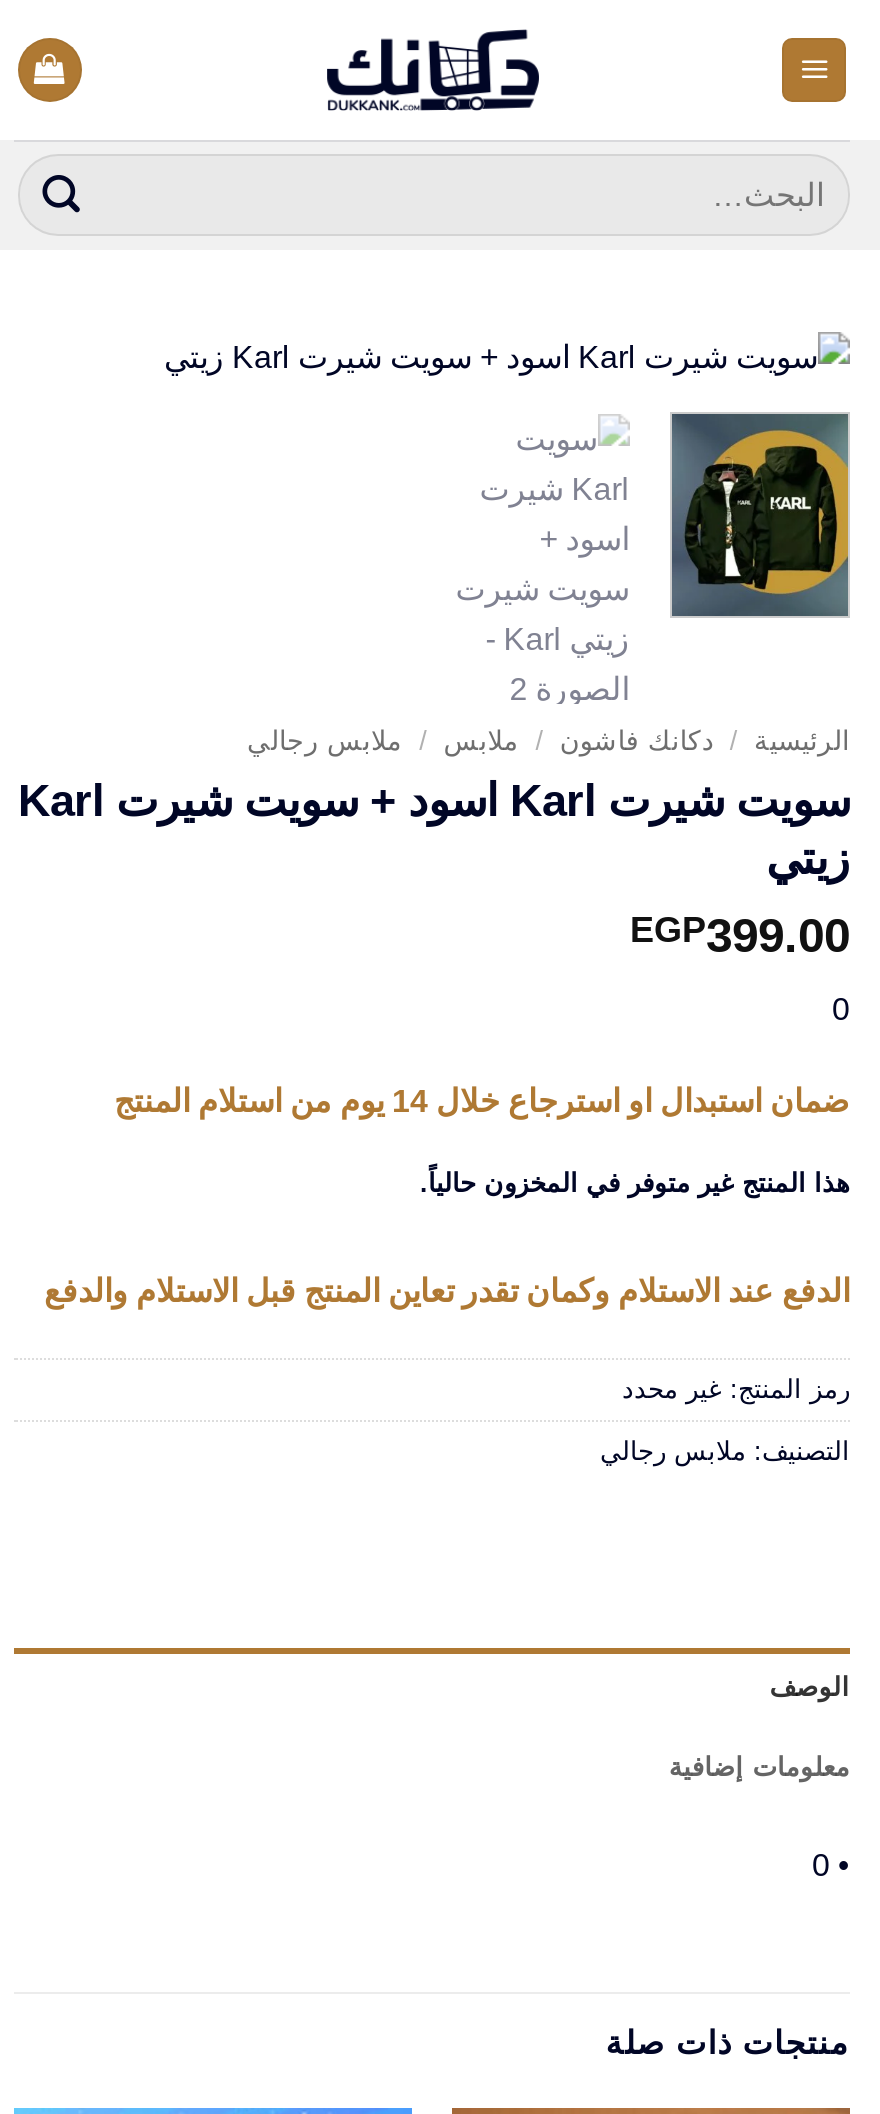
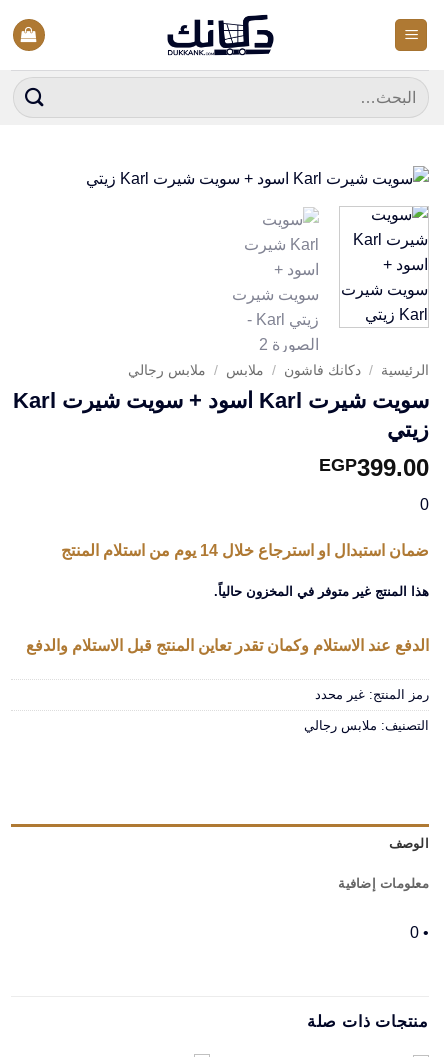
[670,412,850,648] [image] -> [339,207,429,328] [image]

